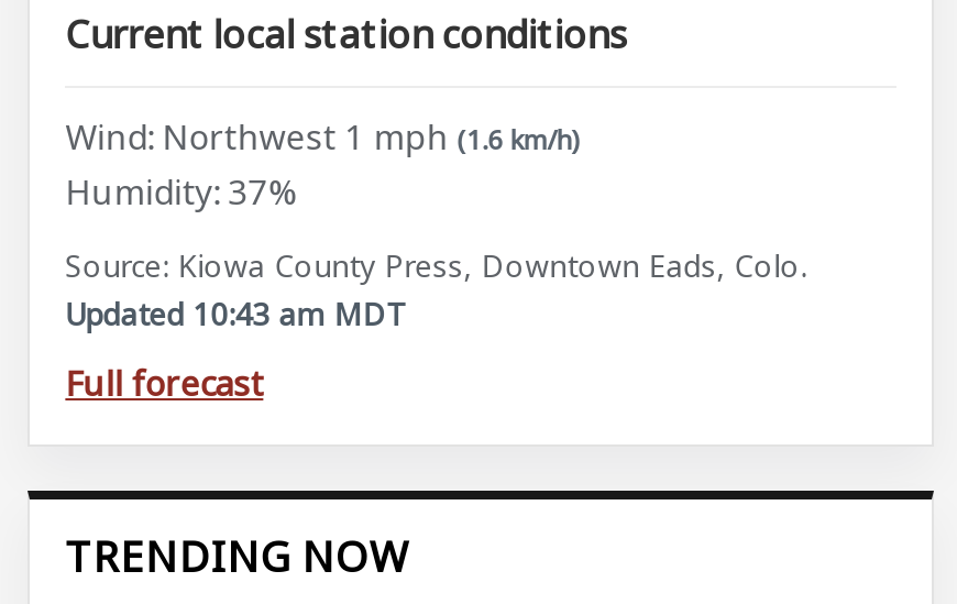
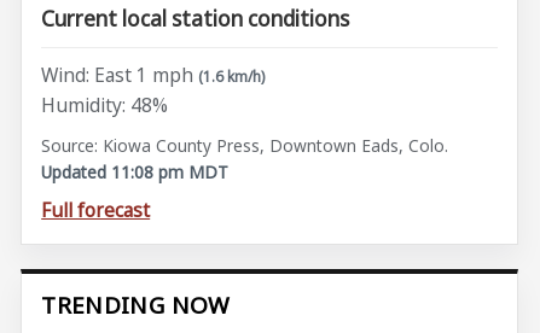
[65,112,578,160] Wind: Northwest 1 mph (1.6 km/h) -> [41,61,265,88] Wind: East 1 mph (1.6 km/h)
[65,168,296,216] Humidity: 37% -> [41,92,168,119] Humidity: 48%
[65,293,406,335] Updated 10:43 am MDT -> [41,161,229,184] Updated 11:08 pm MDT

